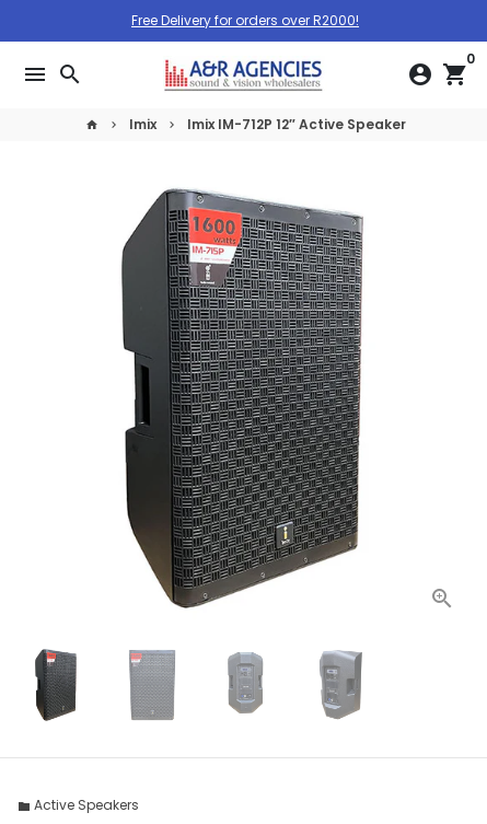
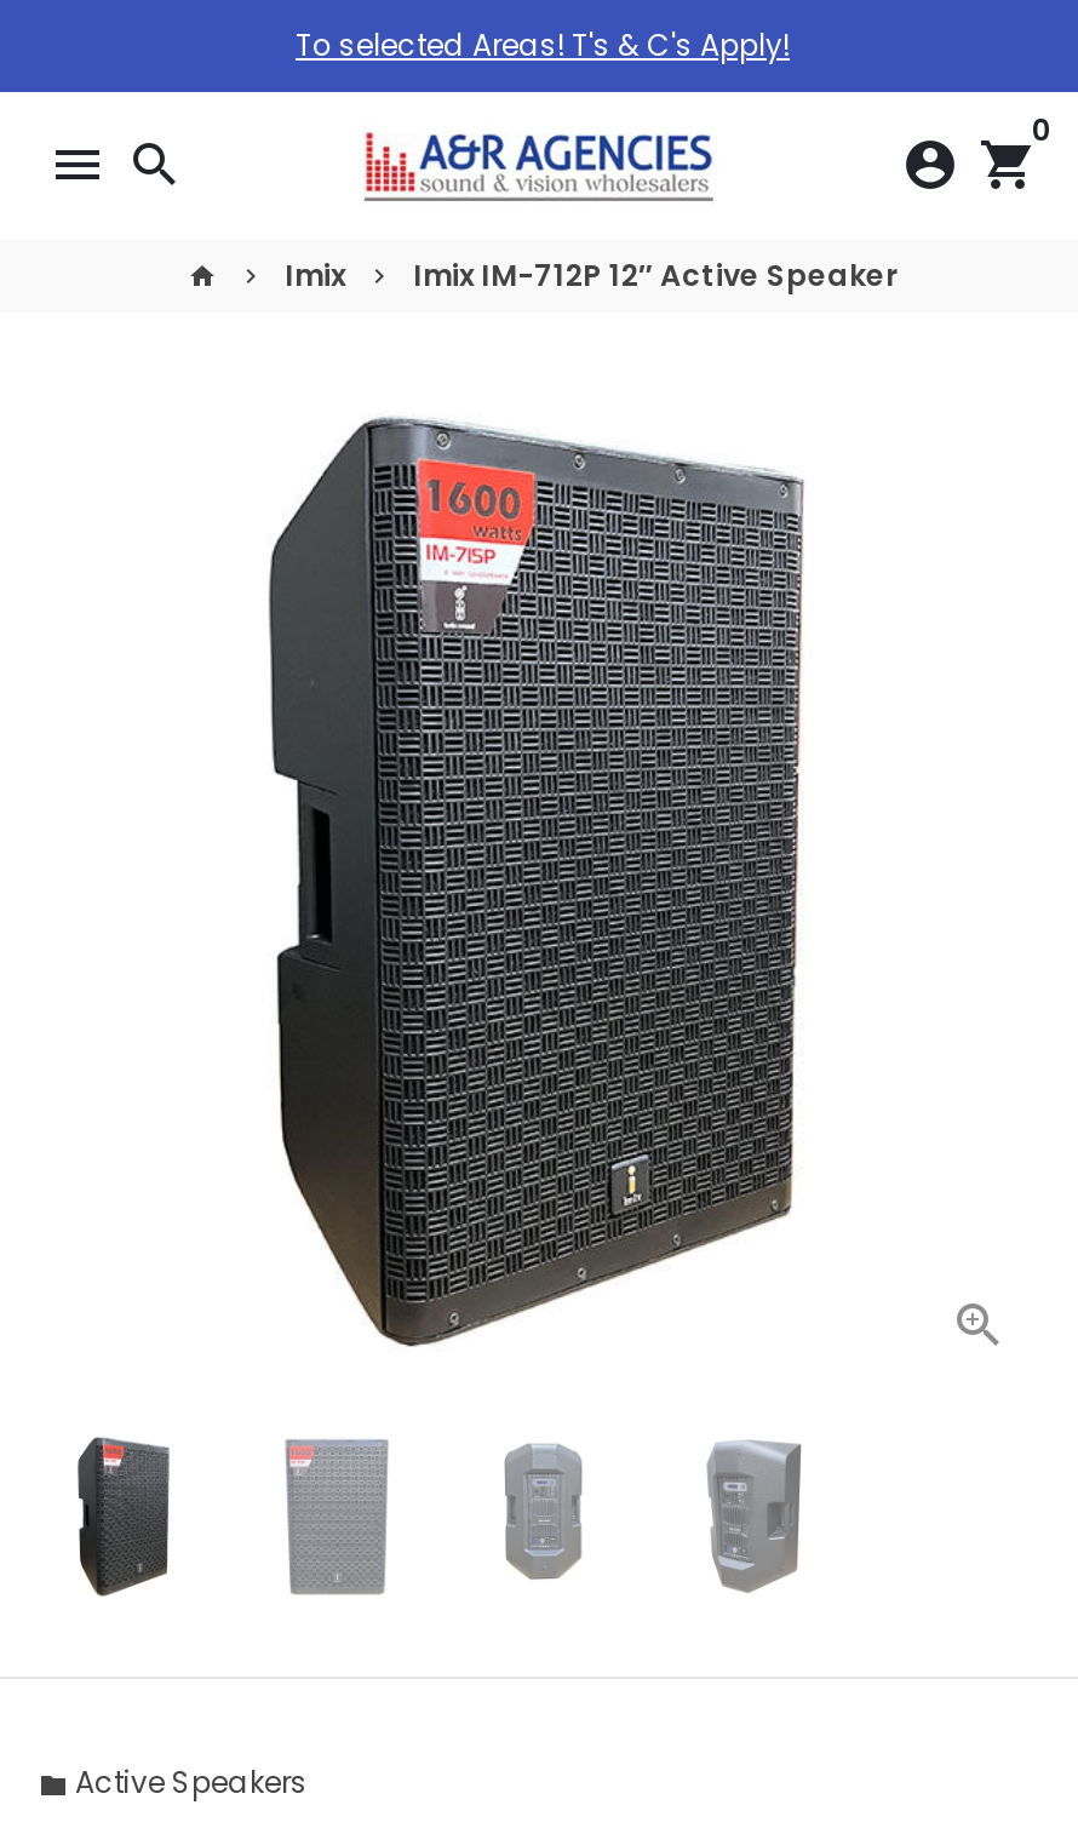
[131,11,359,30] Free Delivery for orders over R2000! -> [296,24,790,65] To selected Areas! T's & C's Apply!

